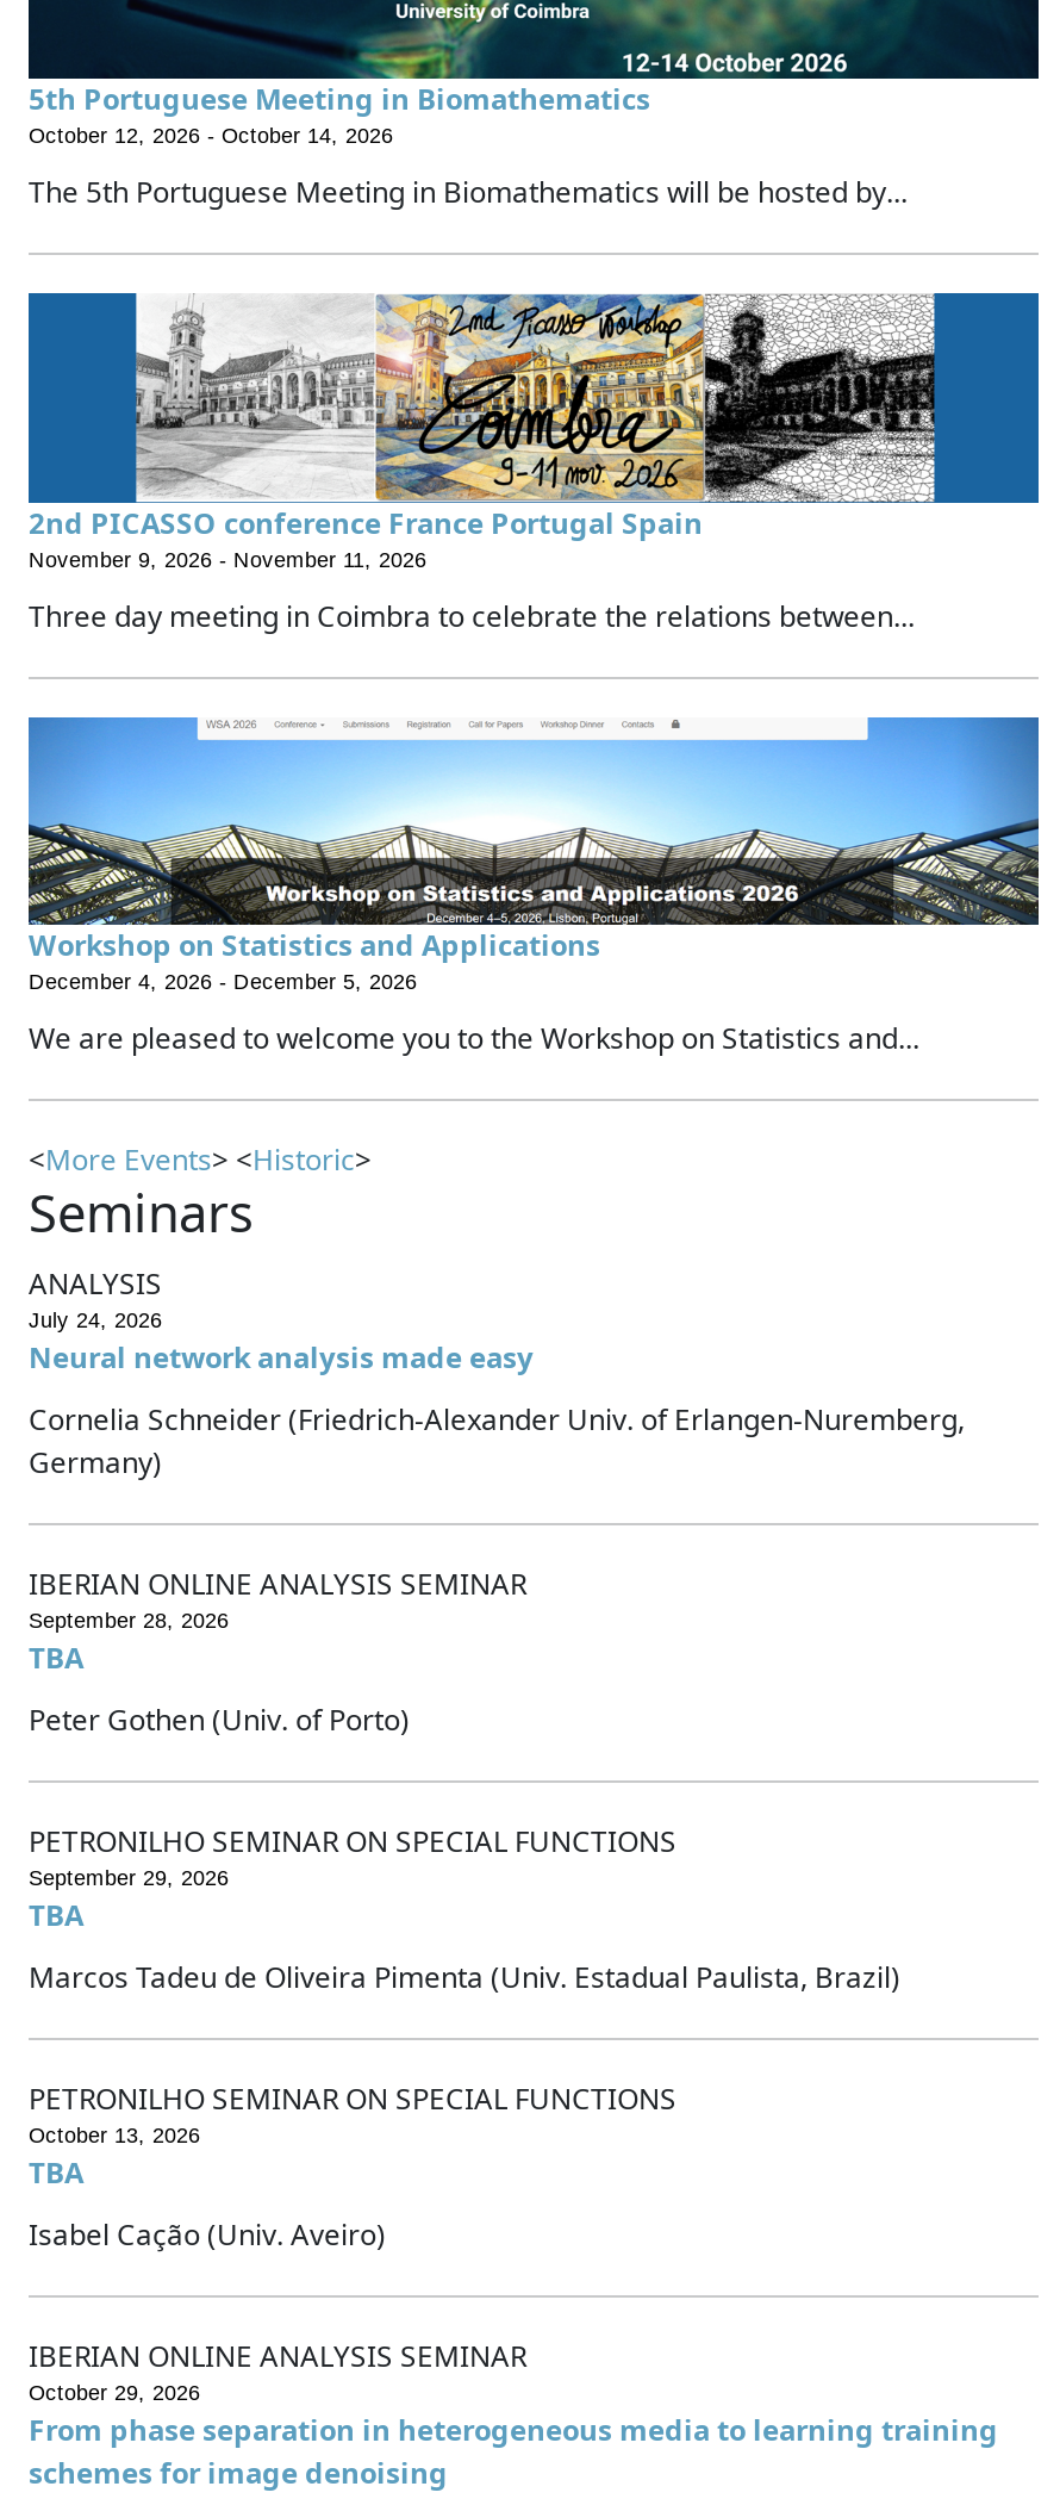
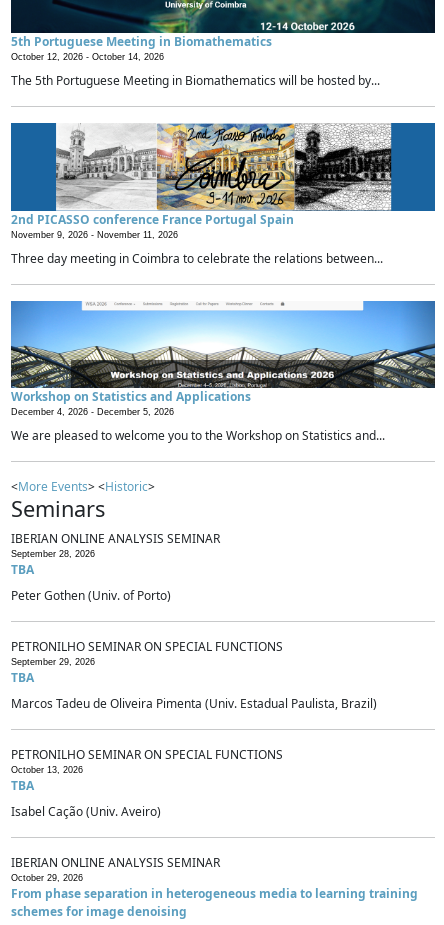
[29,1264,965,1484] ANALYSIS | July 24, 2026 | Neural network analysis made easy | Cornelia Schneider (Friedrich-Alexander Univ. of Erlangen-Nuremberg, | Germany) -> none

